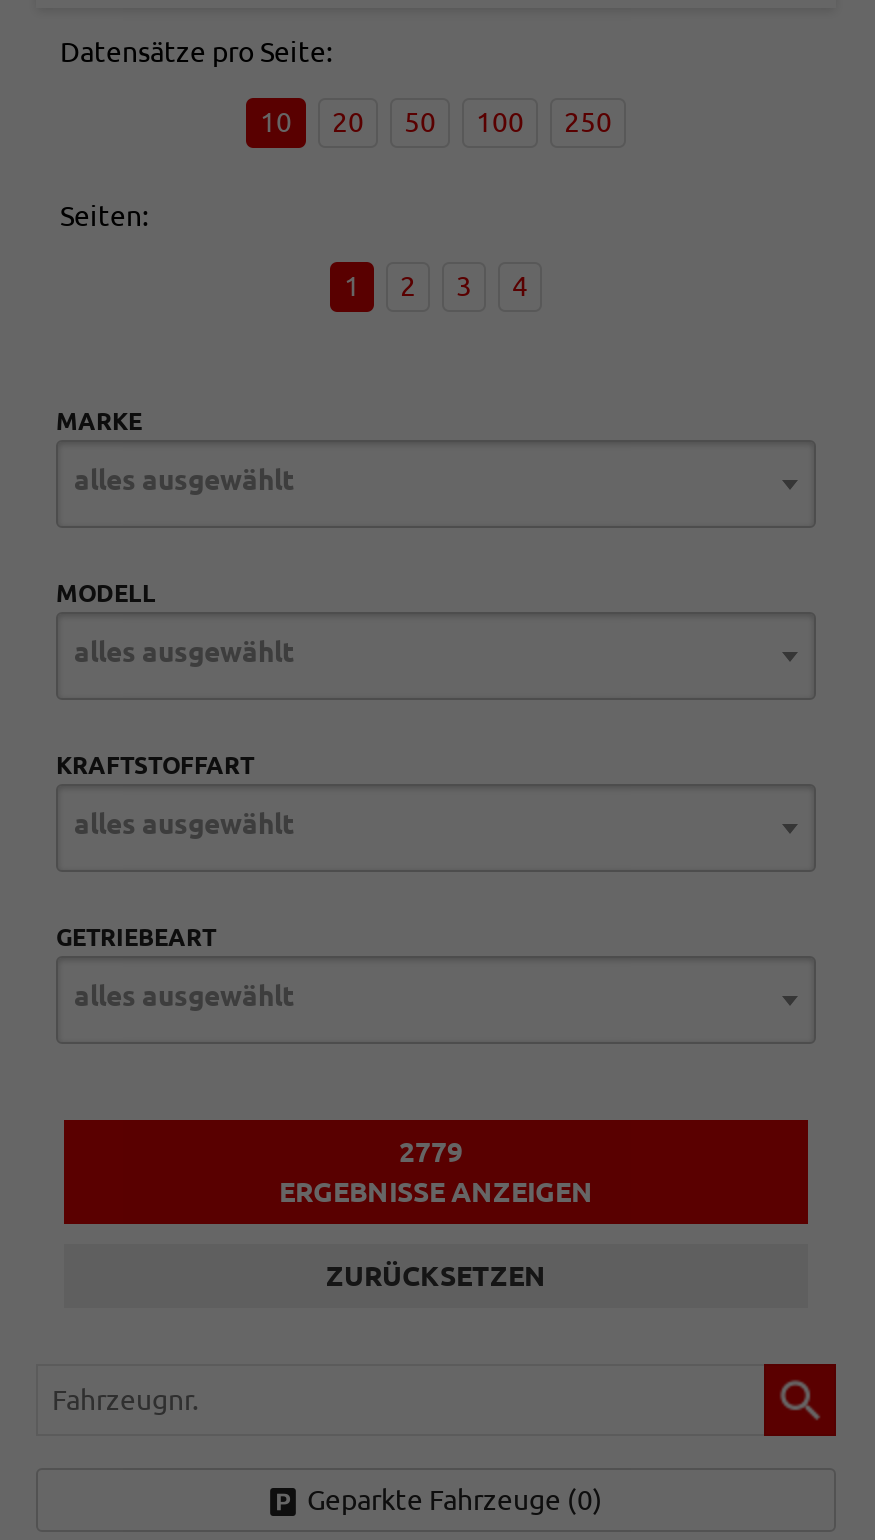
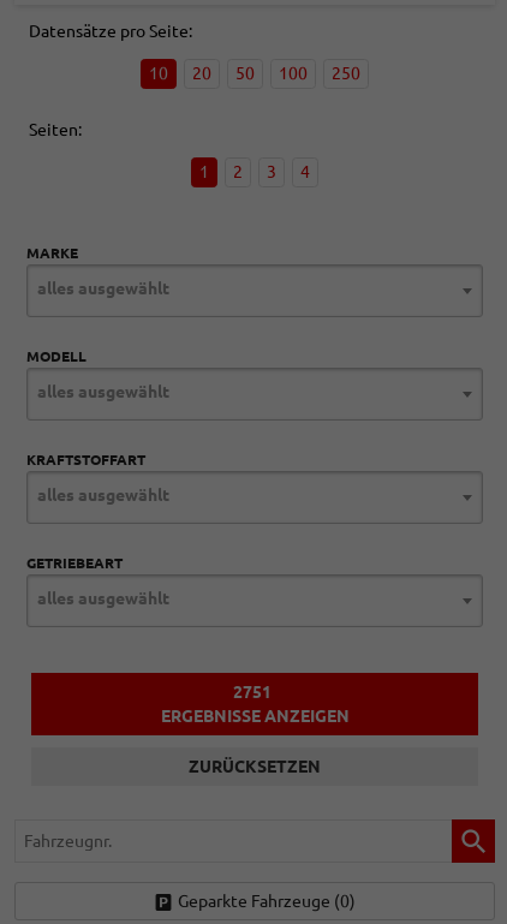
[399,1136,463,1168] 2779 -> [232,682,271,702] 2751

